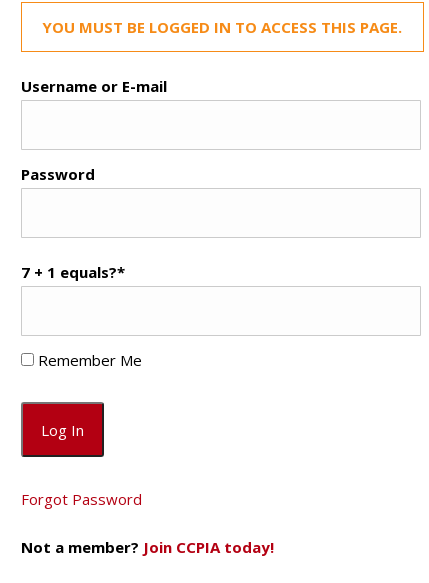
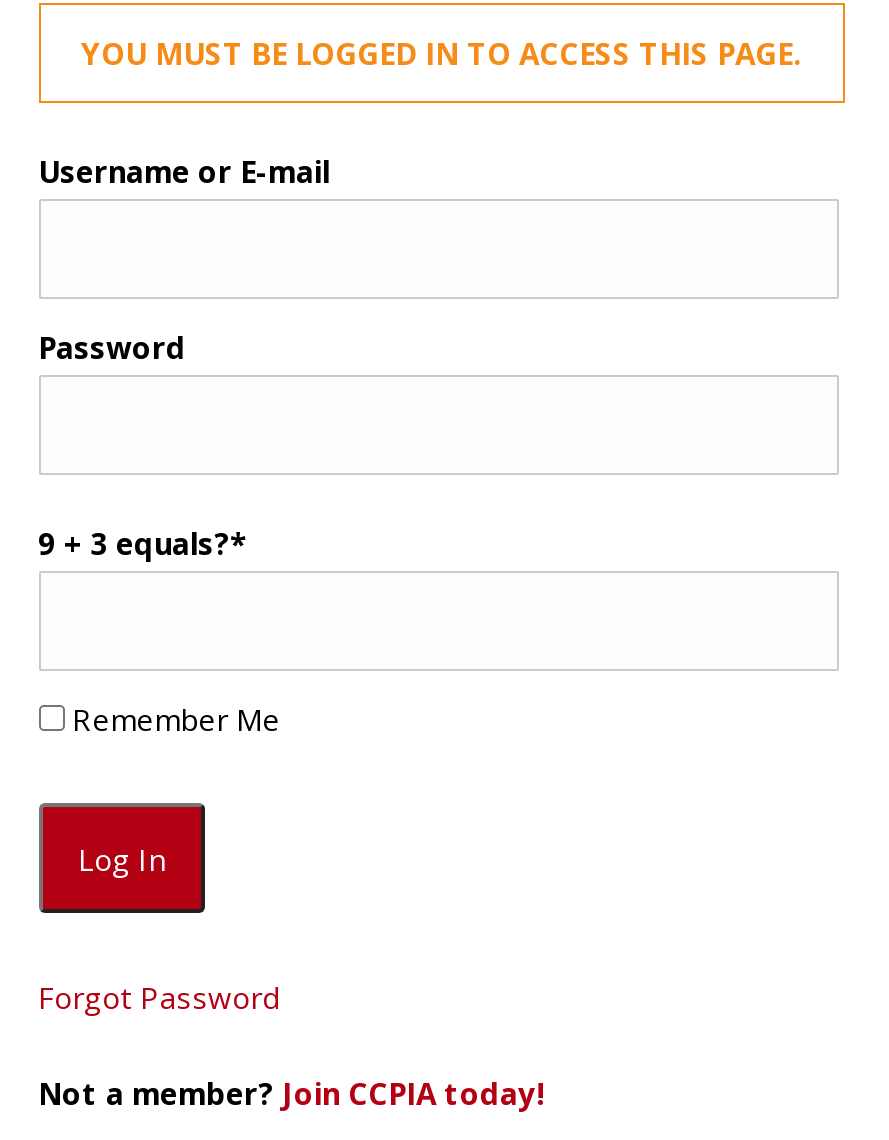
[20,262,124,282] 7 + 1 equals?* -> [38,523,246,563] 9 + 3 equals?*

